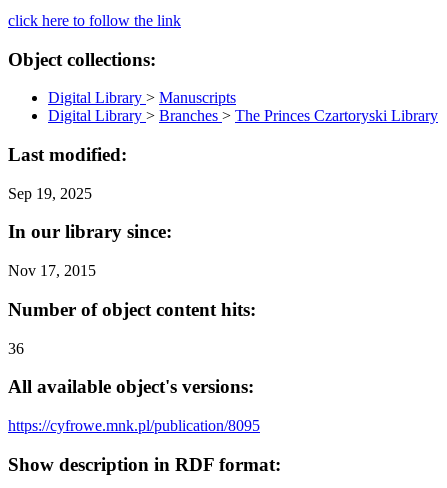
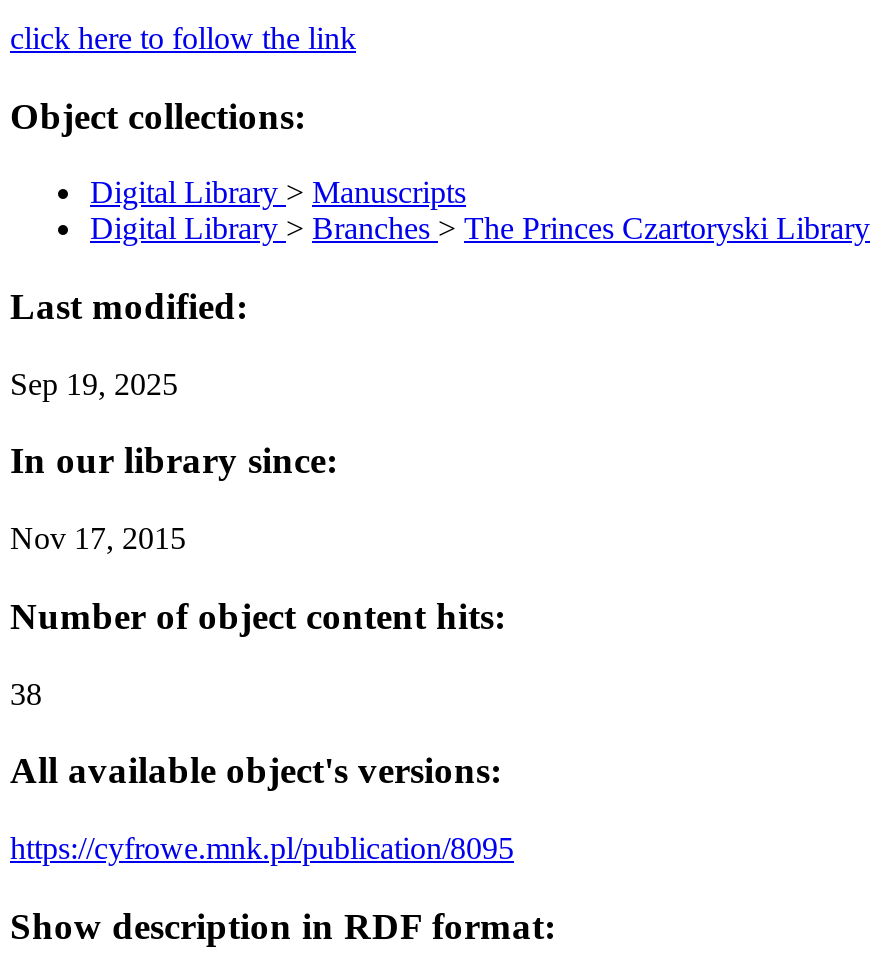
[8,339,24,356] 36 -> [10,676,42,710] 38

